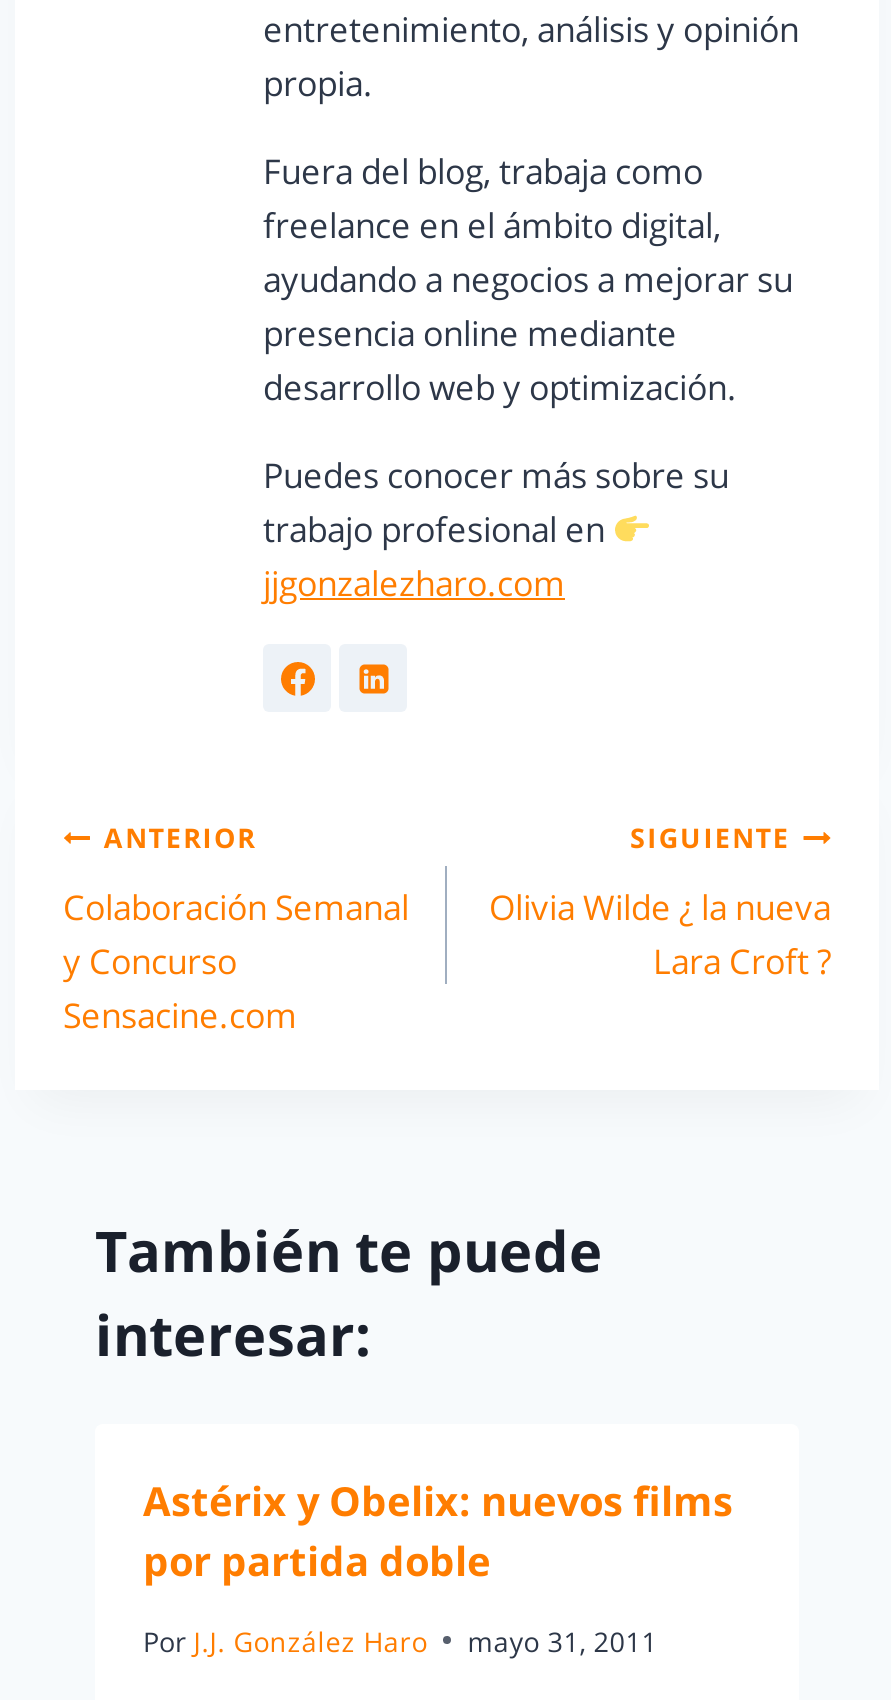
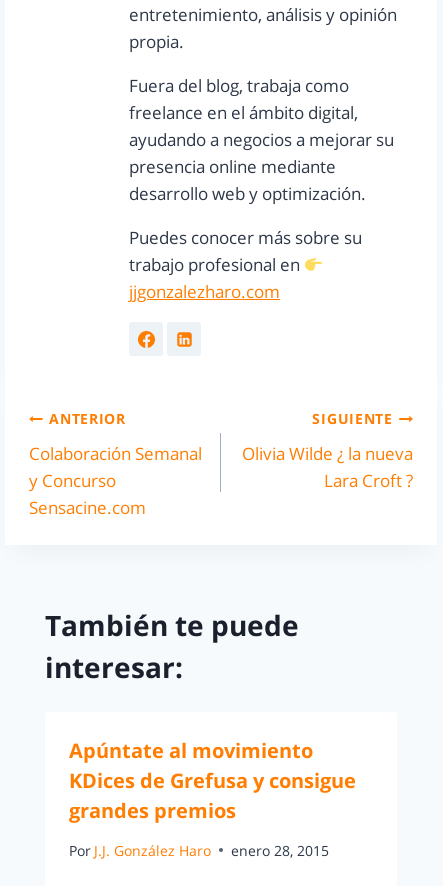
[143,1474,733,1588] Astérix y Obelix: nuevos films | por partida doble -> [69,737,356,824] Apúntate al movimiento | KDices de Grefusa y consigue | grandes premios
[143,1622,657,1660] Por J.J. González Haro mayo 31, 2011 -> [69,841,329,860] Por J.J. González Haro enero 28, 2015

